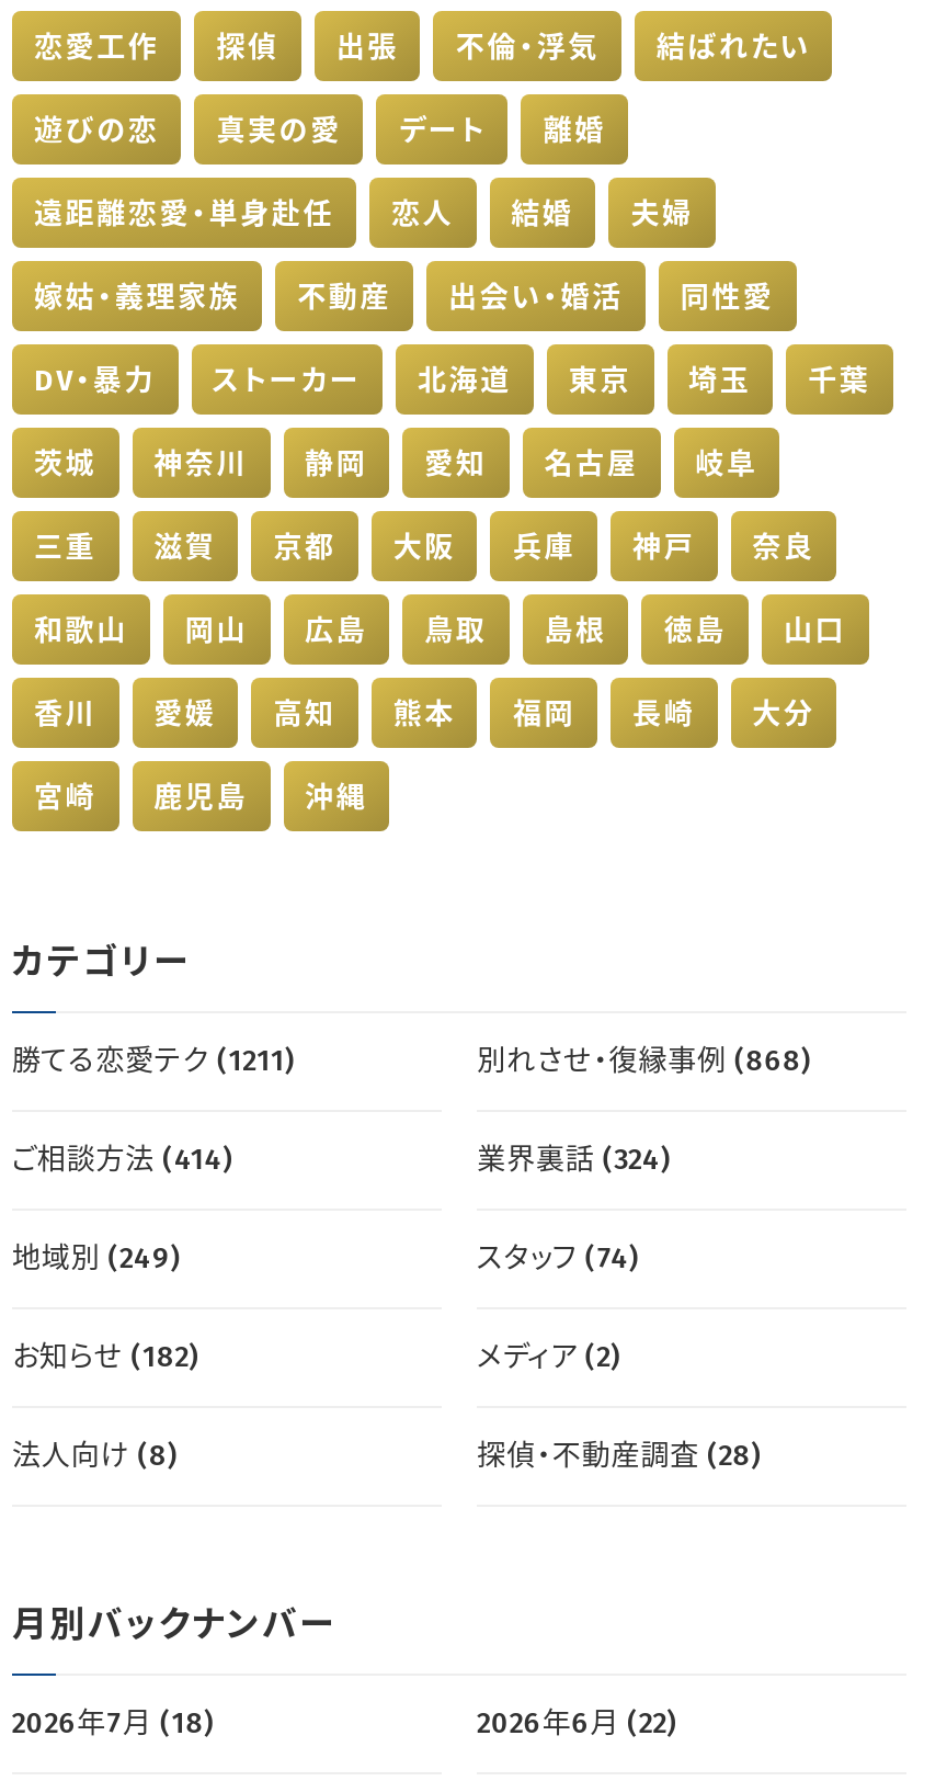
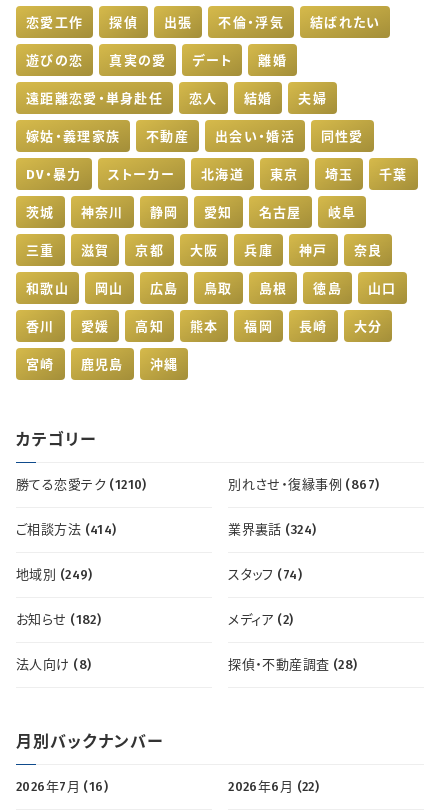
[12,1045,295,1078] 勝てる恋愛テク (1211) -> [16,477,147,492] 勝てる恋愛テク (1210)
[477,1045,811,1078] 別れさせ・復縁事例 (868) -> [228,477,379,492] 別れさせ・復縁事例 (867)
[12,1707,214,1740] 2026年7月 (18) -> [16,779,108,794] 2026年7月 (16)

